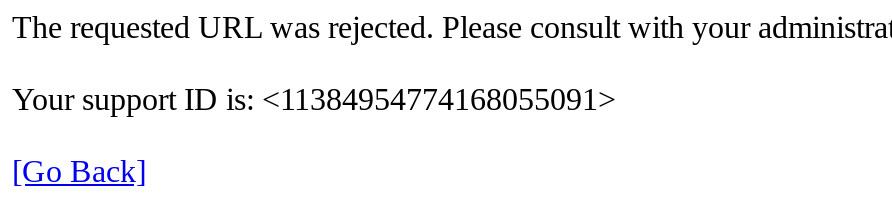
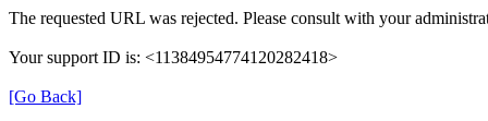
[12,82,616,116] Your support ID is: <11384954774168055091> -> [9,48,338,66] Your support ID is: <11384954774120282418>

